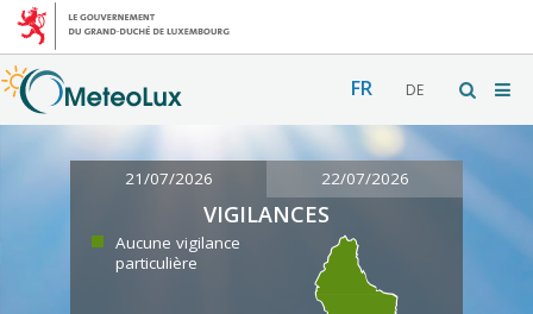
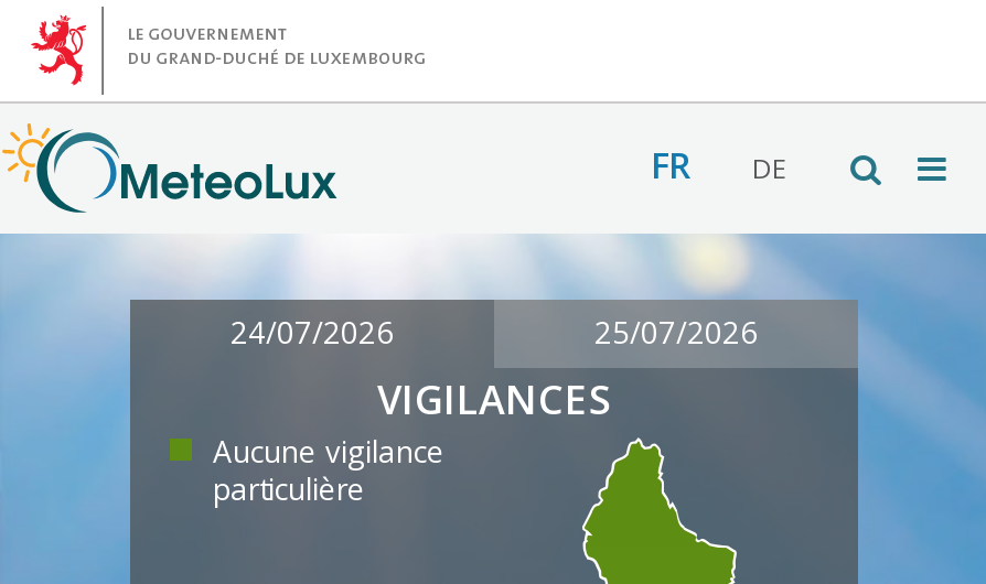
[124,167,212,189] 21/07/2026 -> [231,312,394,352] 24/07/2026
[321,167,409,189] 22/07/2026 -> [594,312,758,352] 25/07/2026

